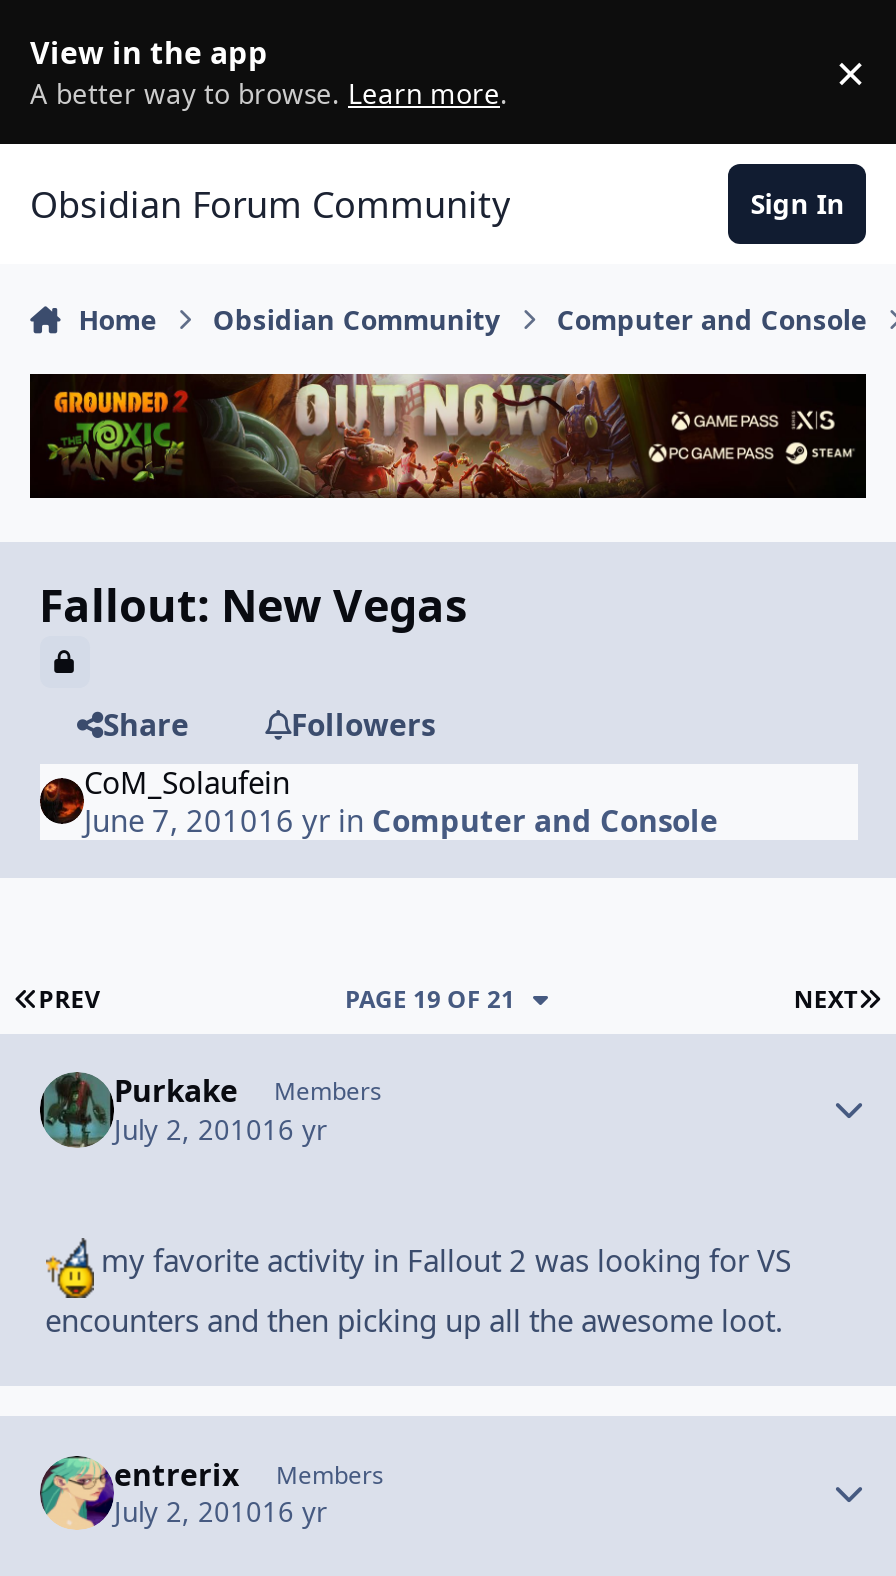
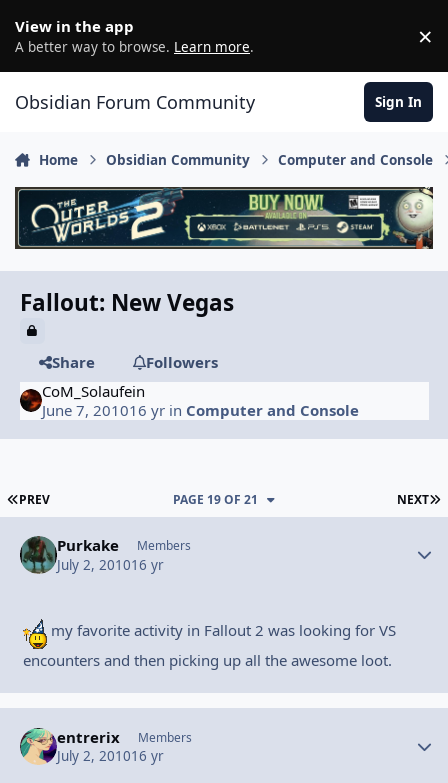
[32,372,868,500] [image] -> [15,186,434,250] [image]

